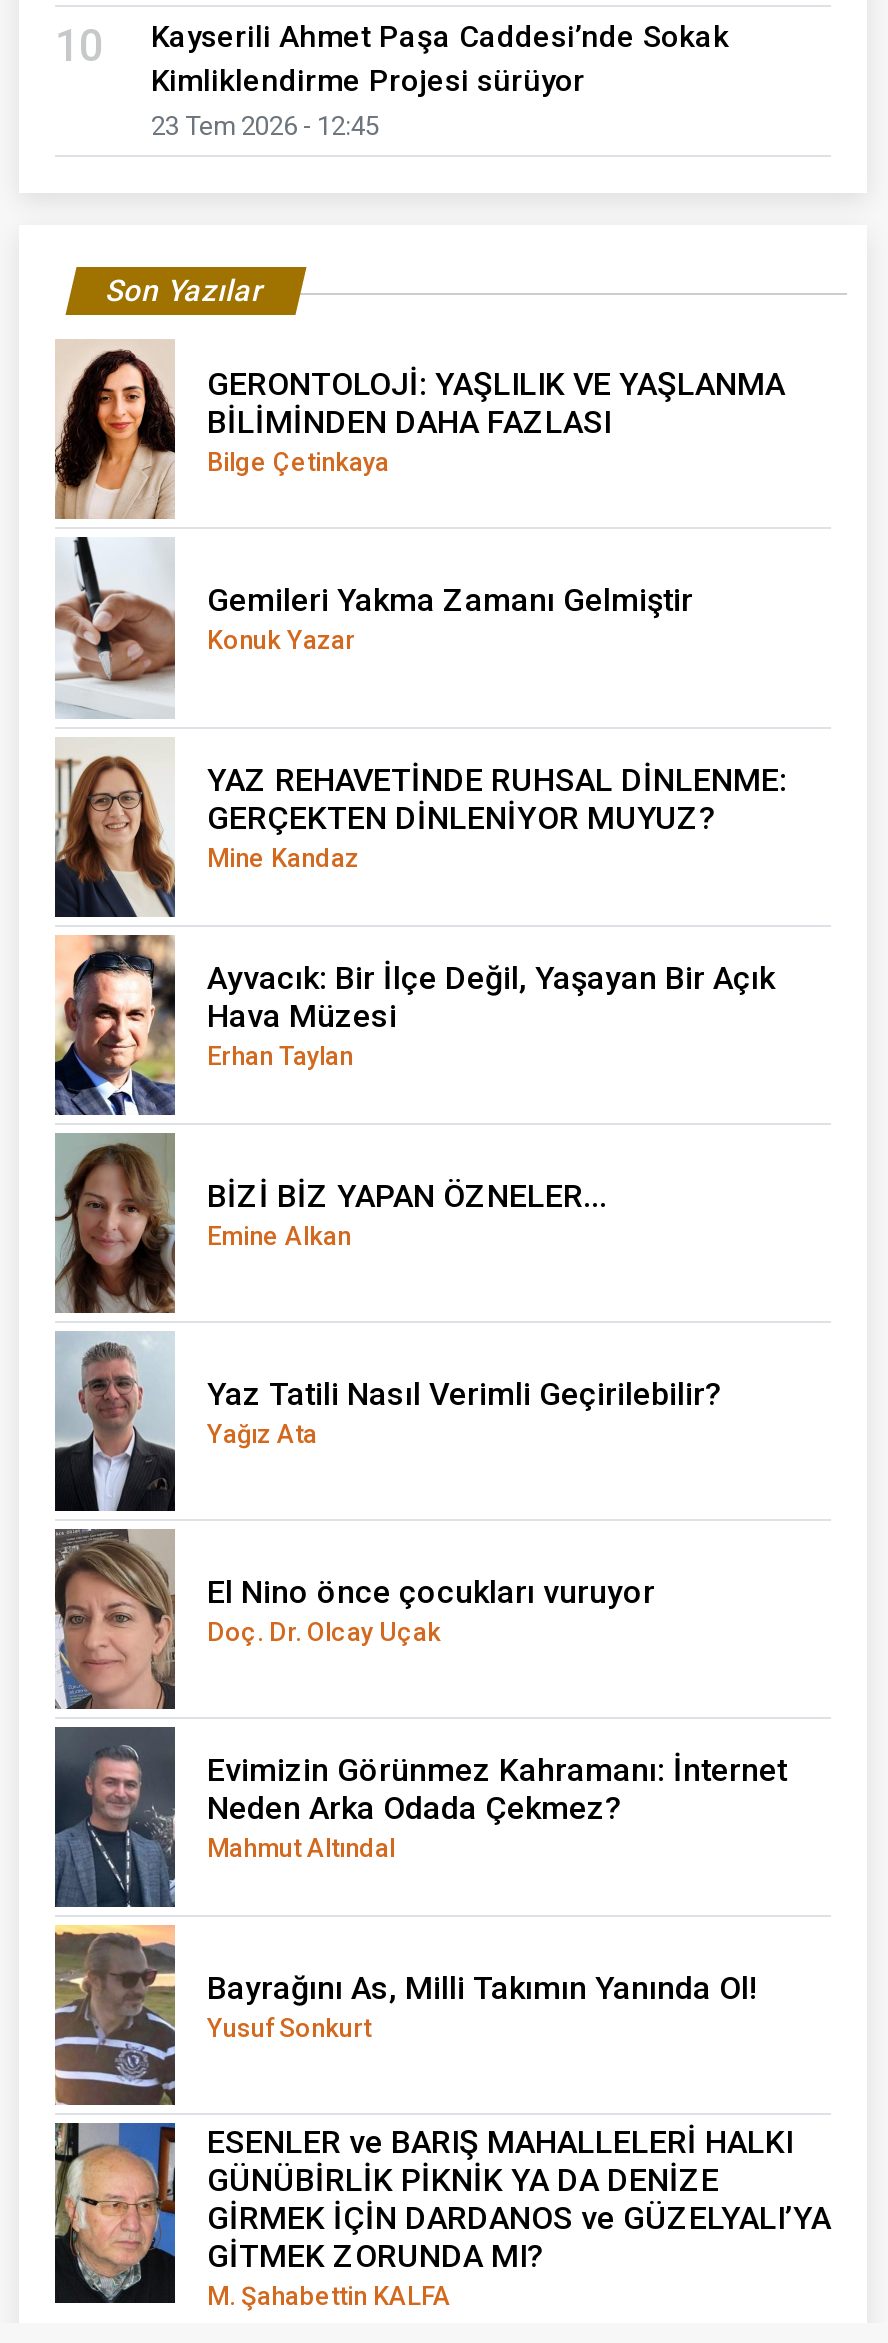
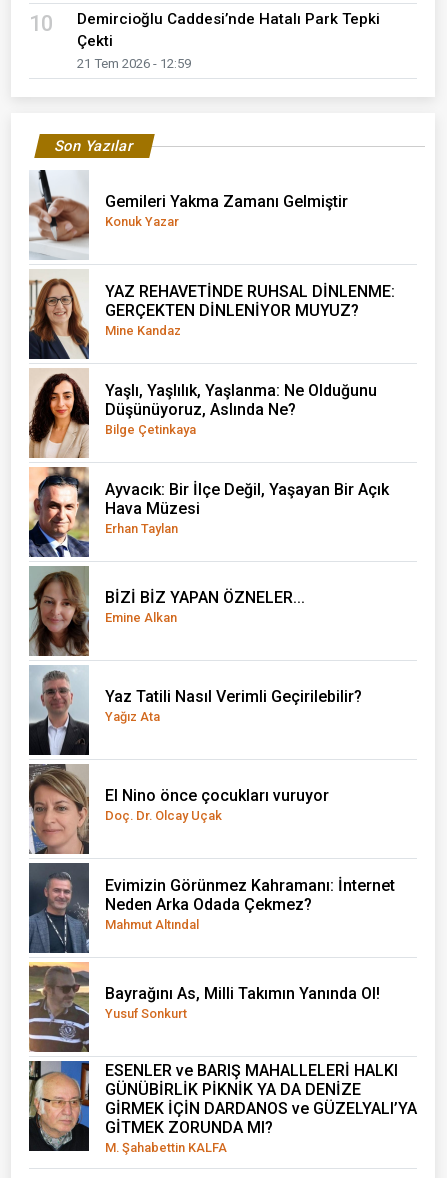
[151,20,729,142] Kayserili Ahmet Paşa Caddesi’nde Sokak | Kimliklendirme Projesi sürüyor | 23 Tem 2026 - 12:45 -> [77,10,380,71] Demircioğlu Caddesi’nde Hatalı Park Tepki | Çekti | 21 Tem 2026 - 12:59
moved [53,340,389,520] -> [28,372,196,458]: [image] | Bilge Çetinkaya
[207,364,785,440] GERONTOLOJİ: YAŞLILIK VE YAŞLANMA | BİLİMİNDEN DAHA FAZLASI -> none
moved [207,582,787,873] -> [105,192,395,337]: Gemileri Yakma Zamanı Gelmiştir | Konuk Yazar | YAZ REHAVETİNDE RUHSAL DİNLENME: | GERÇEKTEN DİNLENİYOR MUYUZ? | Mine Kandaz
none -> [105,380,377,418] Yaşlı, Yaşlılık, Yaşlanma: Ne Olduğunu | Düşünüyoruz, Aslında Ne?

